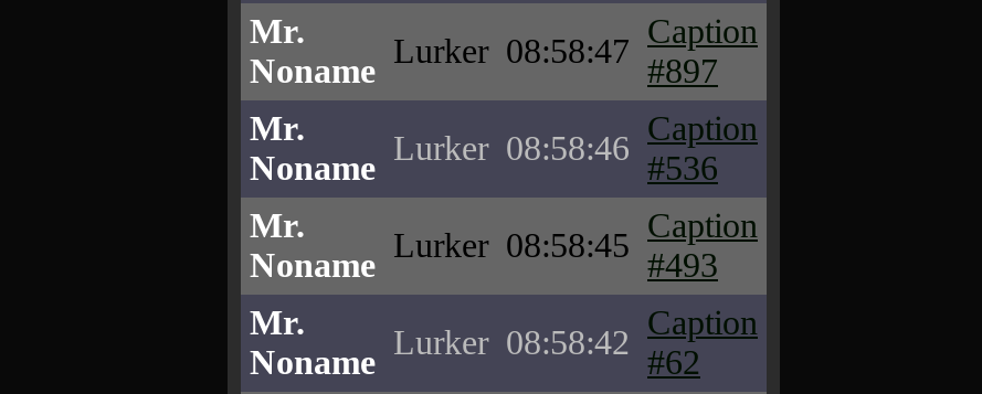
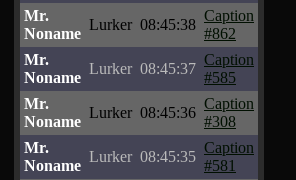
[393,32,630,70] Lurker 08:58:47 -> [89,16,196,33] Lurker 08:45:38
[647,52,718,89] #897 -> [204,25,236,42] #862
[393,129,630,167] Lurker 08:58:46 -> [89,60,196,77] Lurker 08:45:37
[647,149,718,187] #536 -> [204,69,236,86] #585
[393,226,630,264] Lurker 08:58:45 -> [89,104,196,121] Lurker 08:45:36
[647,246,718,284] #493 -> [204,113,236,130] #308
[393,323,630,361] Lurker 08:58:42 -> [89,148,196,165] Lurker 08:45:35
[647,343,700,381] #62 -> [204,157,236,174] #581

